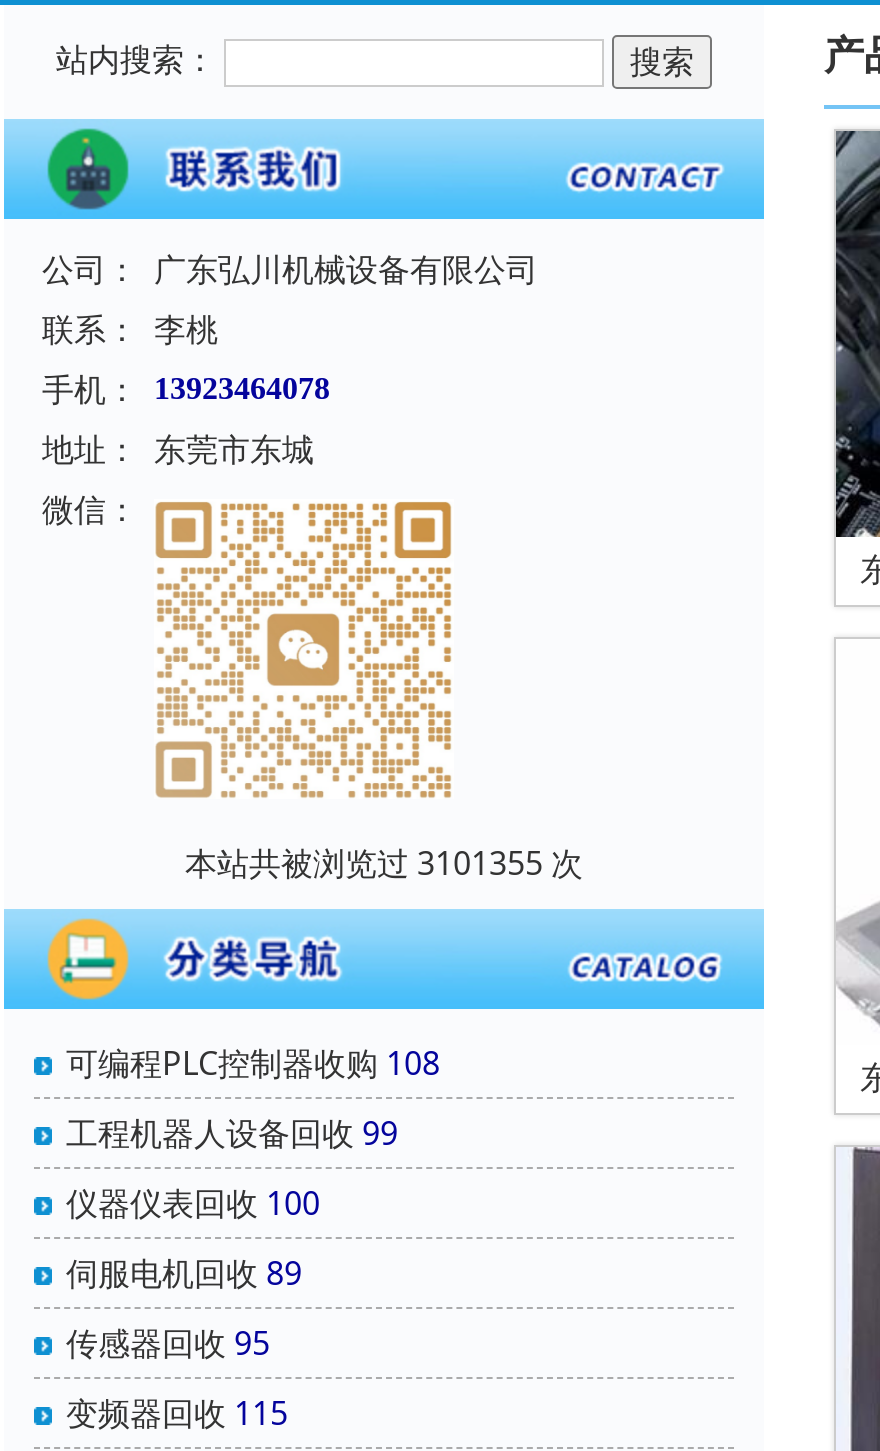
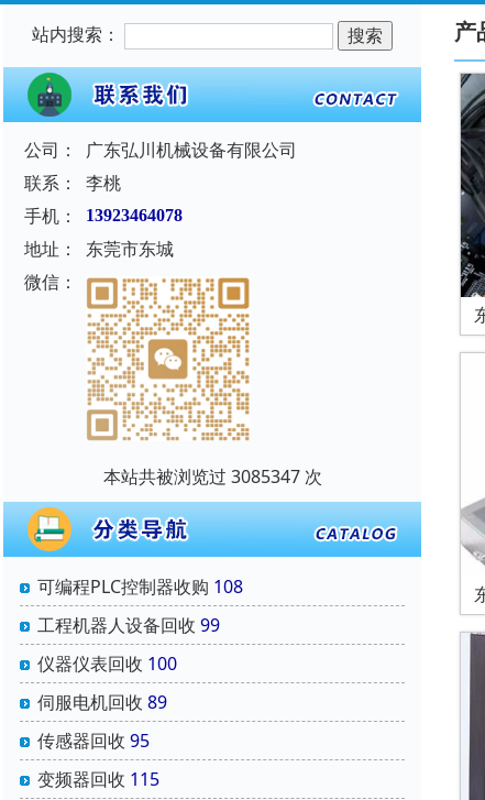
[185,841,583,885] 本站共被浏览过 3101355 次 -> [103,464,322,488] 本站共被浏览过 3085347 次

